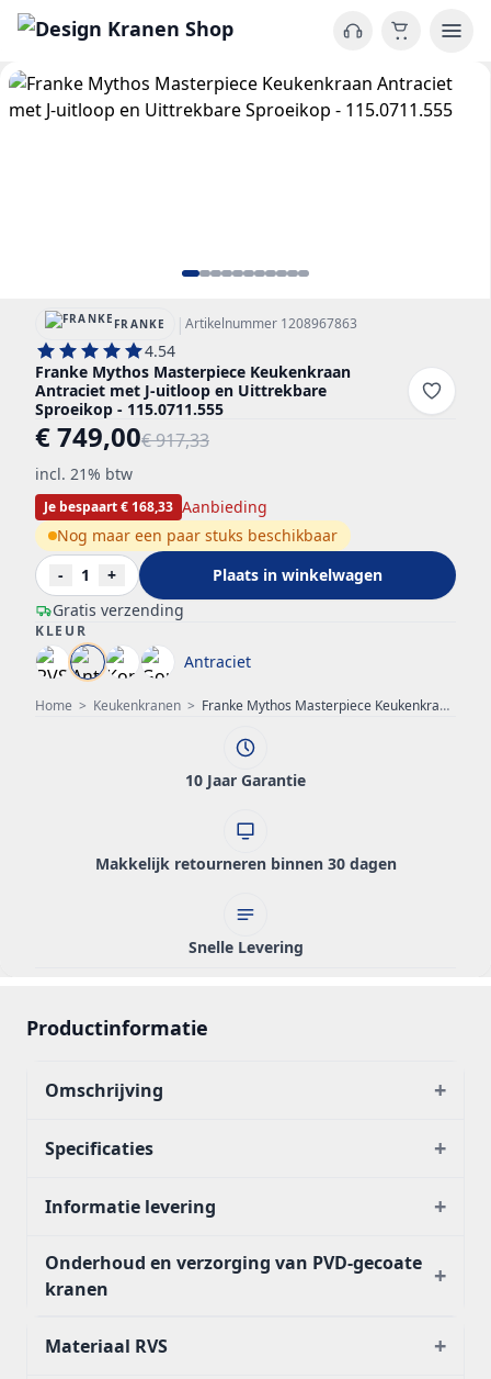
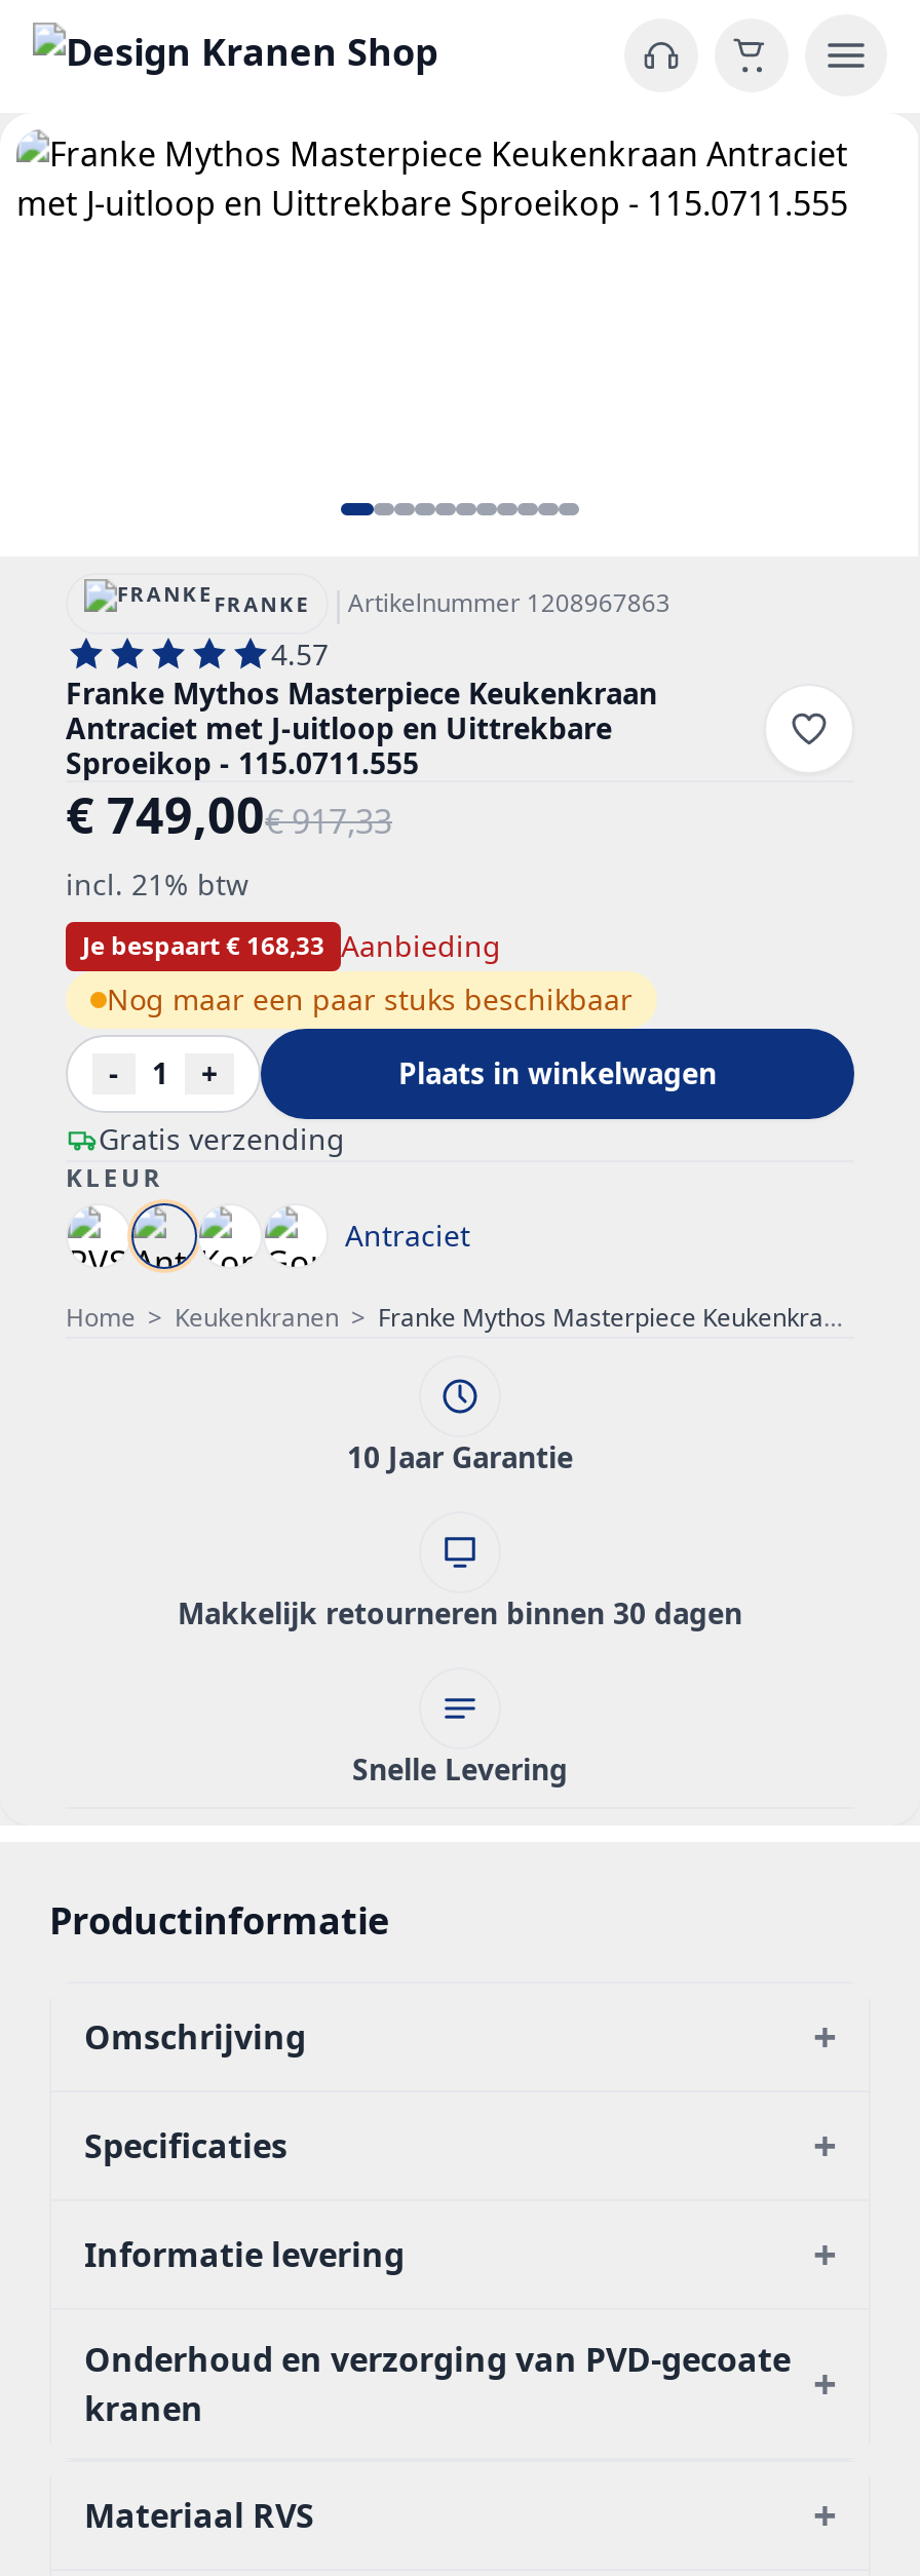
[145,340,175,361] 4.54 -> [271,635,329,674] 4.57

